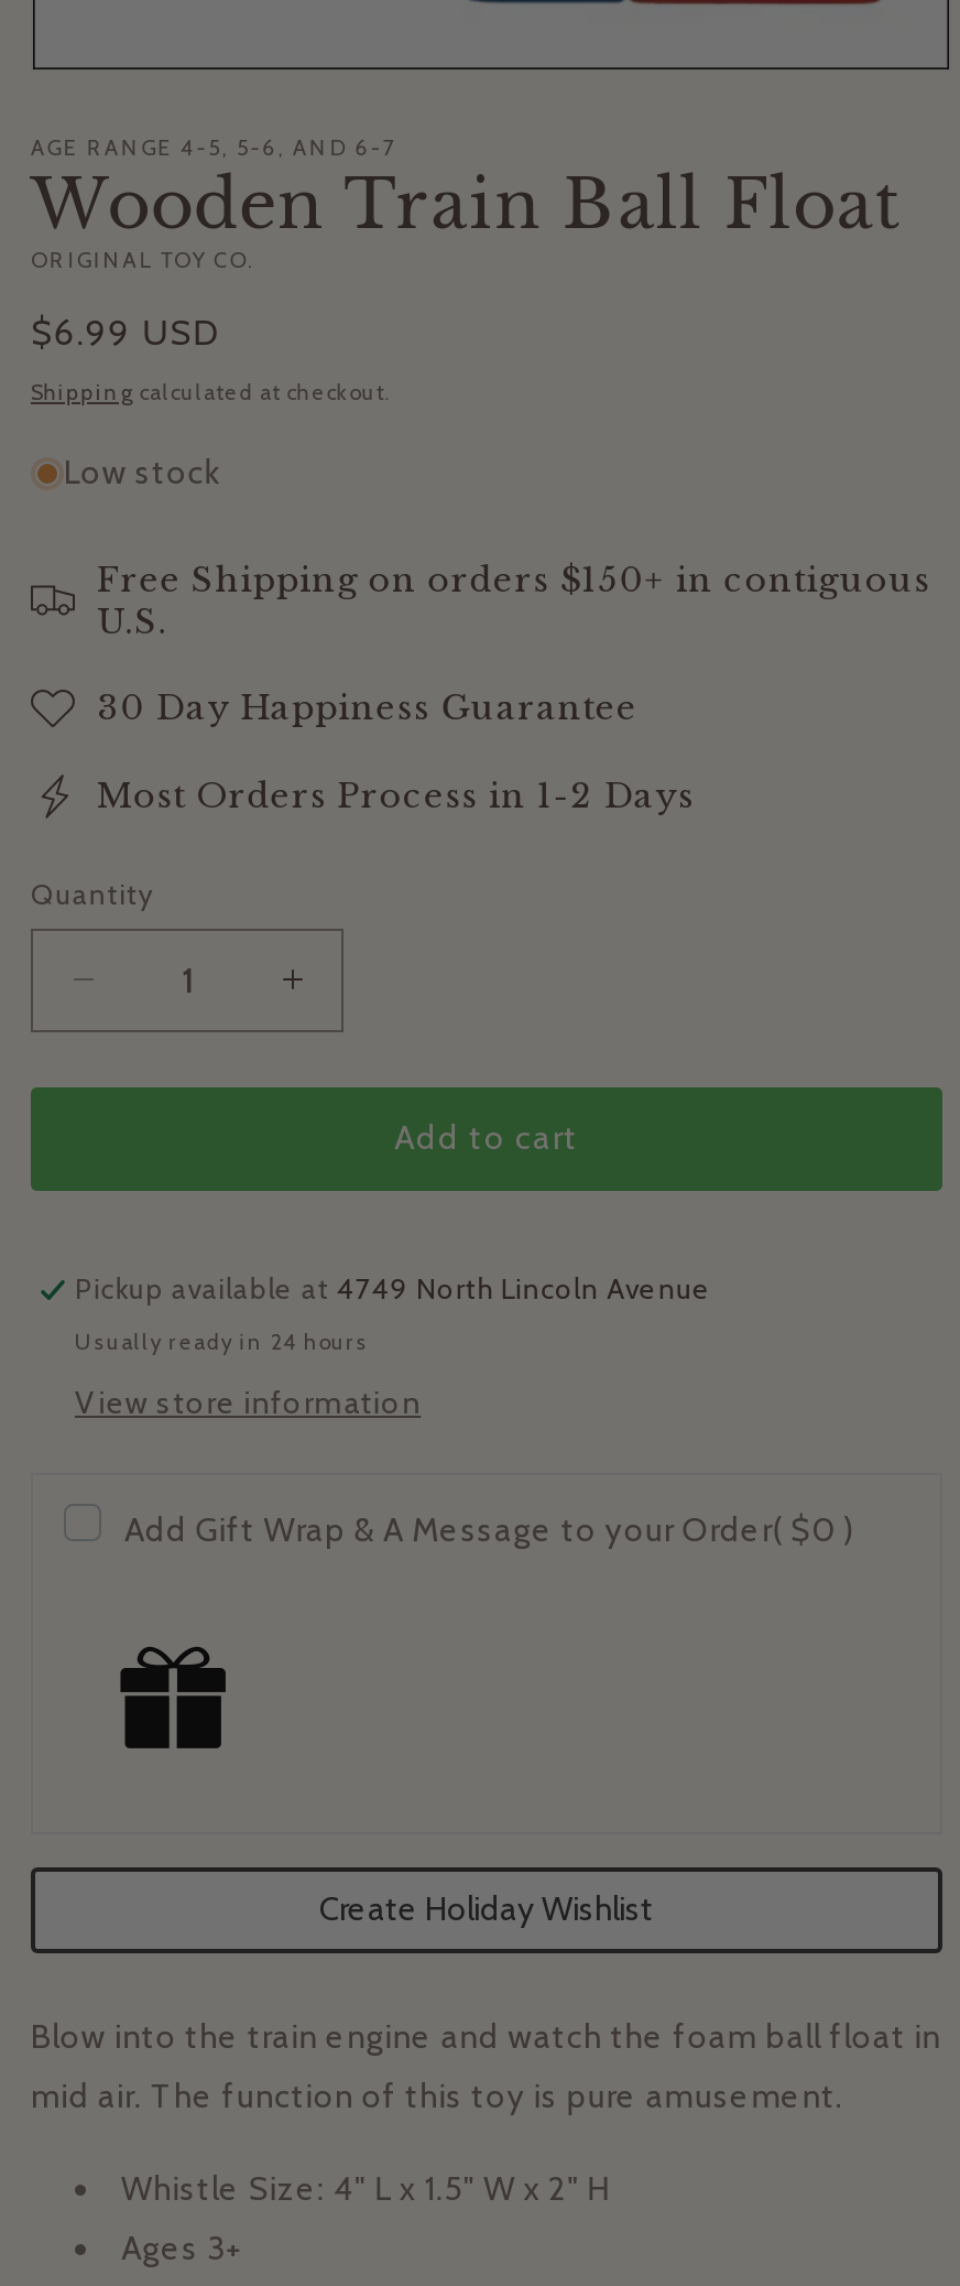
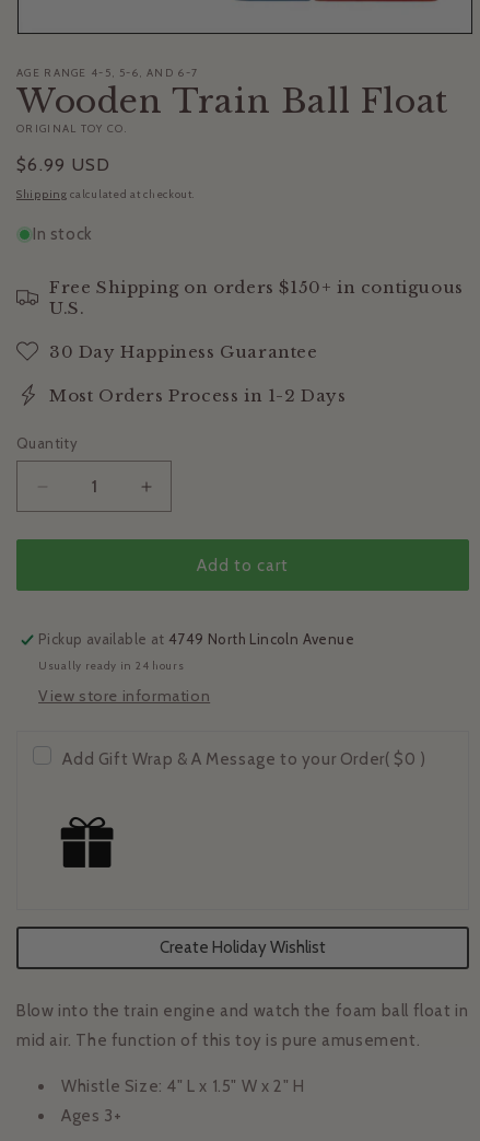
[64,452,221,491] Low stock -> [33,224,93,244] In stock

